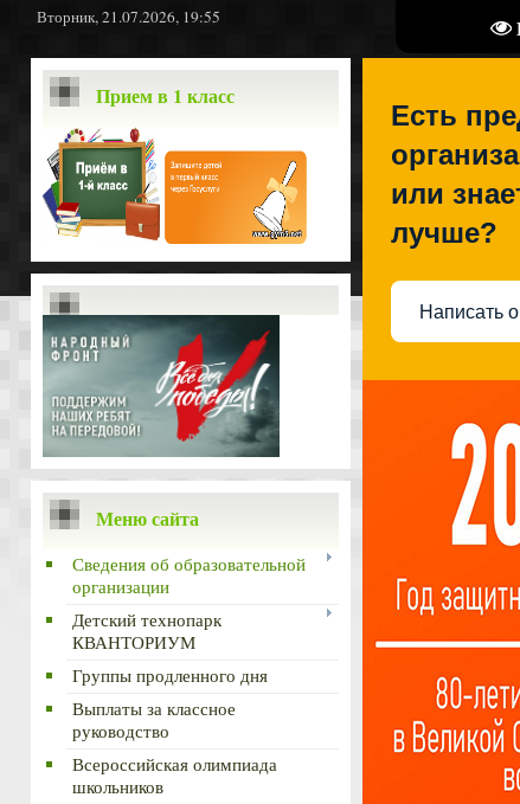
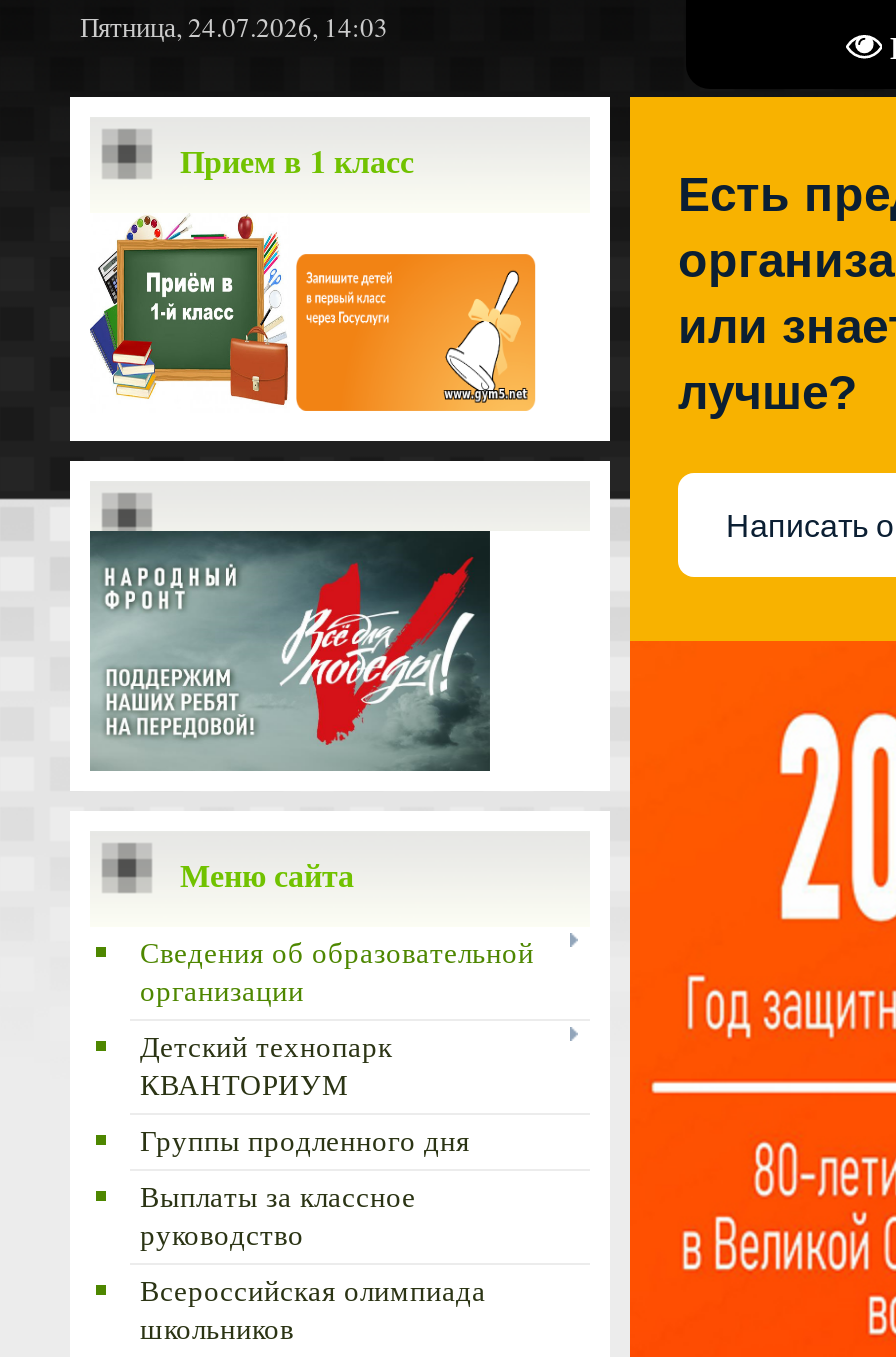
[37,6,220,27] Вторник, 21.07.2026, 19:55 -> [80,9,388,45] Пятница, 24.07.2026, 14:03

